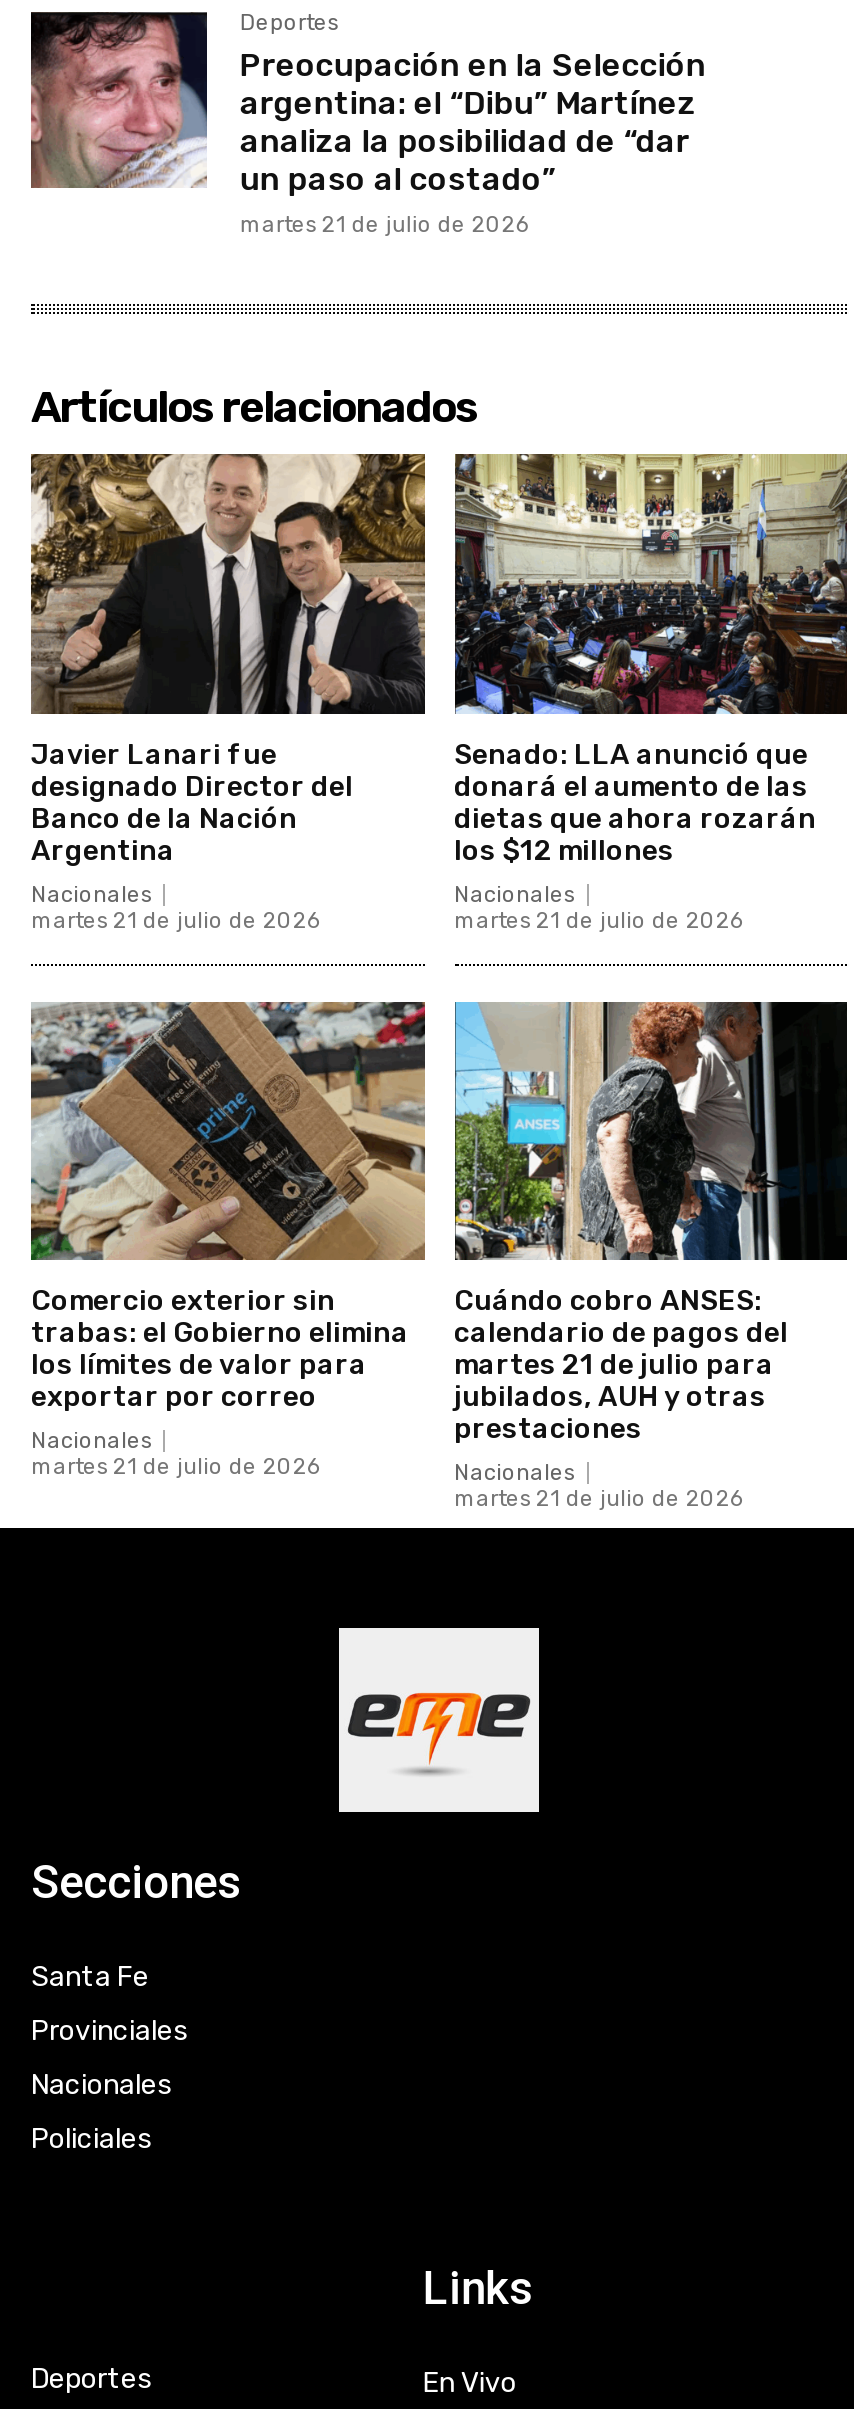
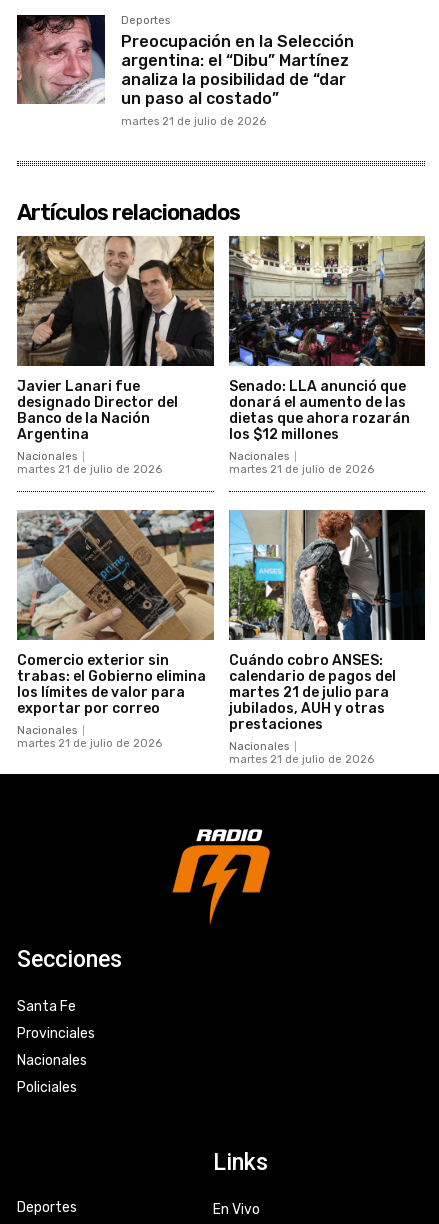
[337,1625,541,1815] [image] -> [171,828,271,924] [image]

